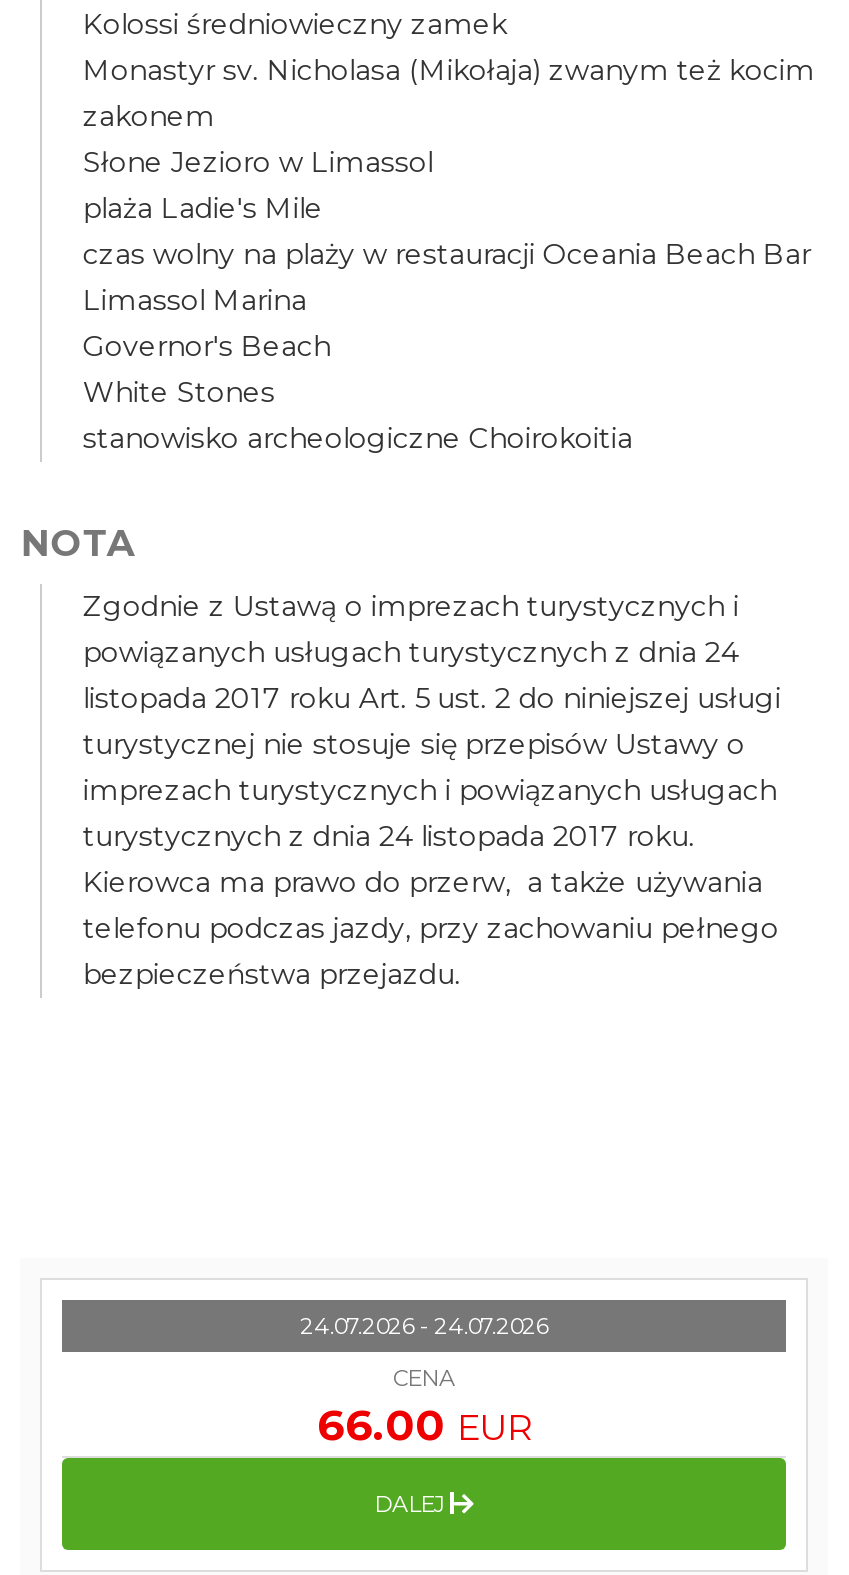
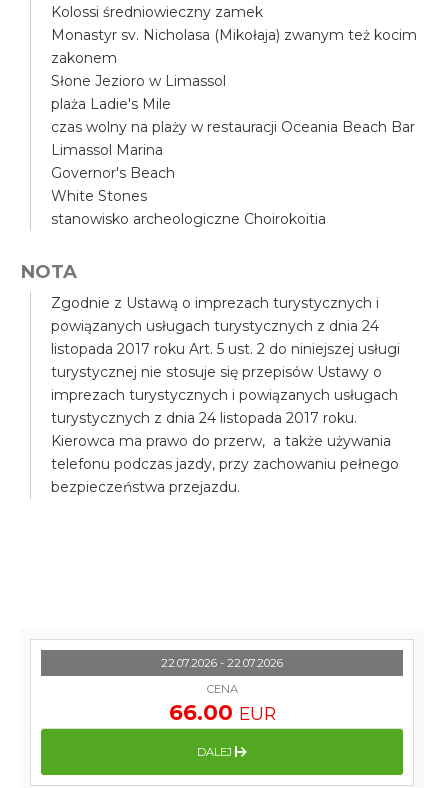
[300,1312,548,1340] 24.07.2026 - 24.07.2026 -> [161,656,283,670] 22.07.2026 - 22.07.2026

